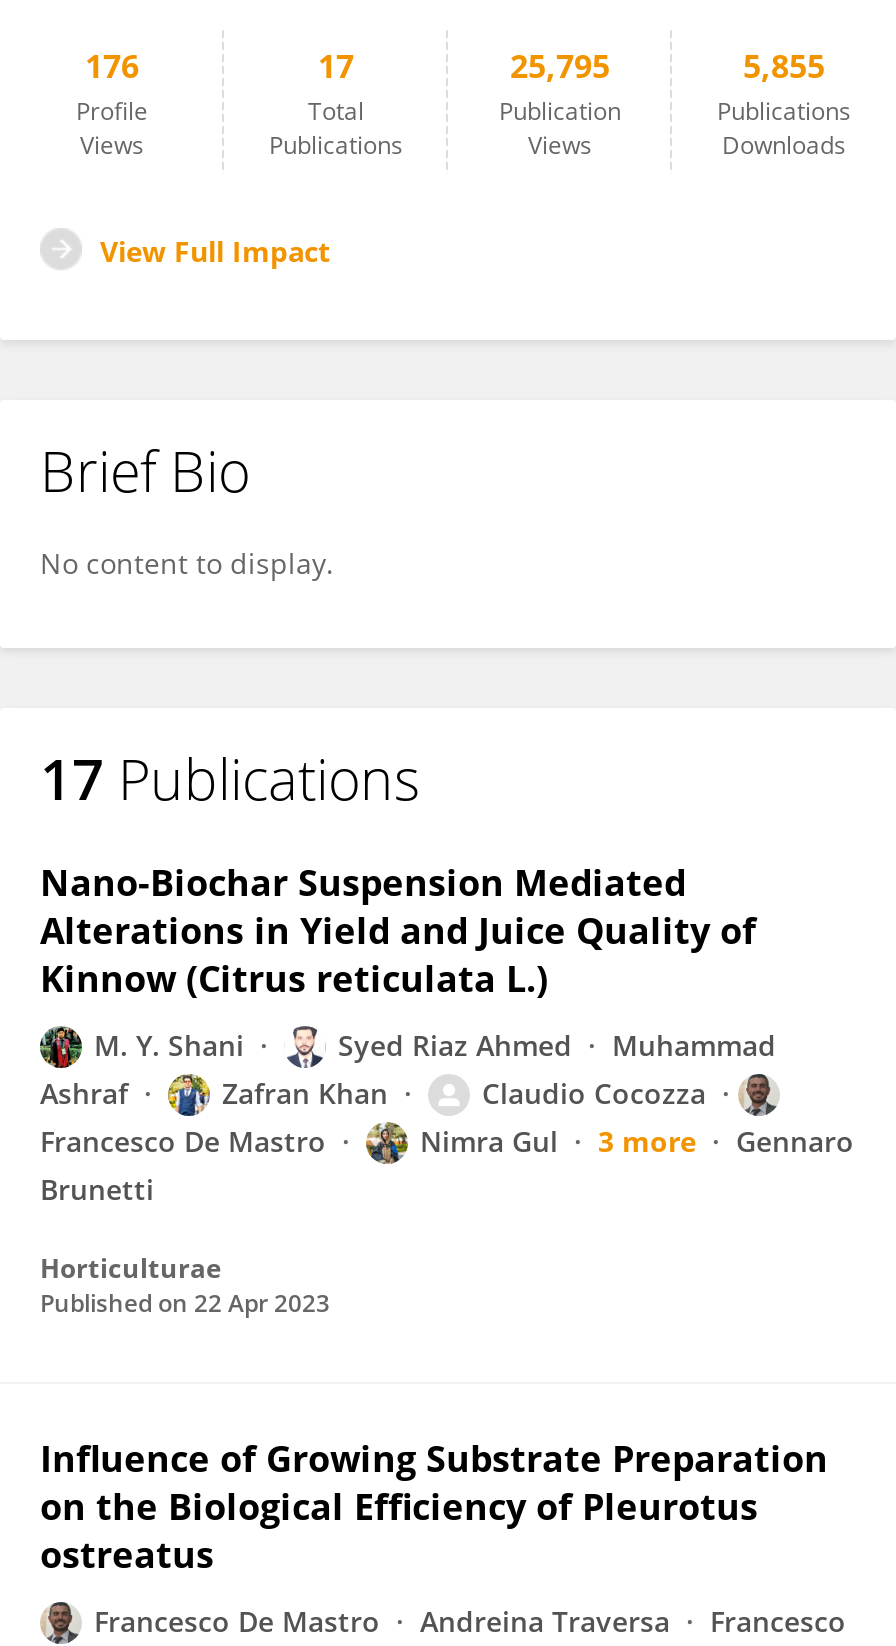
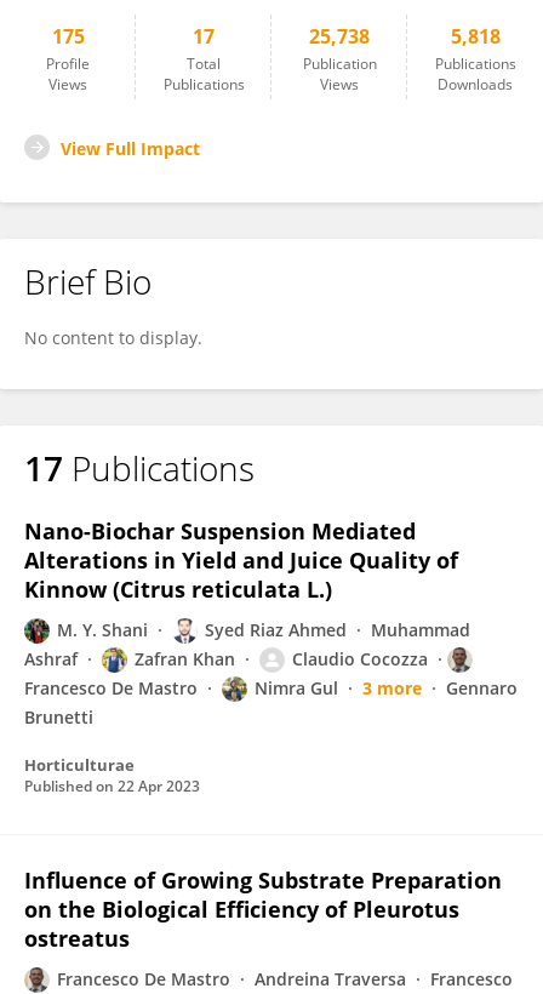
[85,44,139,88] 176 -> [52,23,84,50] 175
[510,44,610,88] 25,795 -> [309,23,370,50] 25,738
[743,44,825,88] 5,855 -> [450,23,500,50] 5,818

